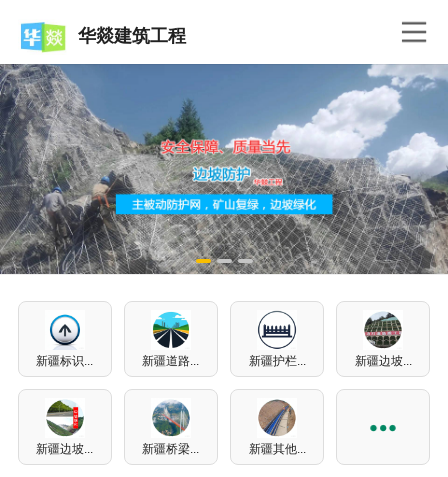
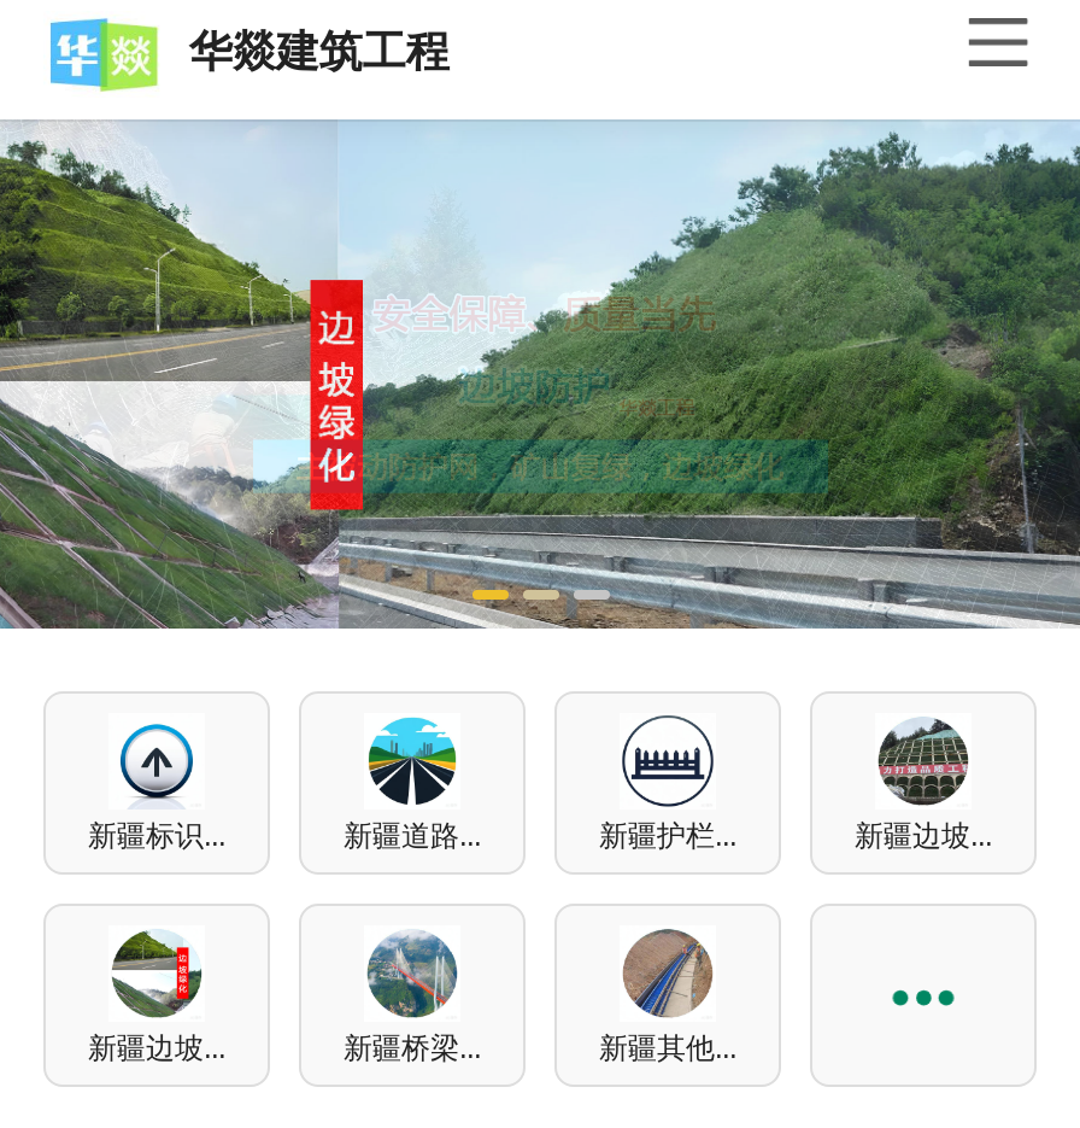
[3,64,445,275] [image] -> [7,122,1073,629] [image]

